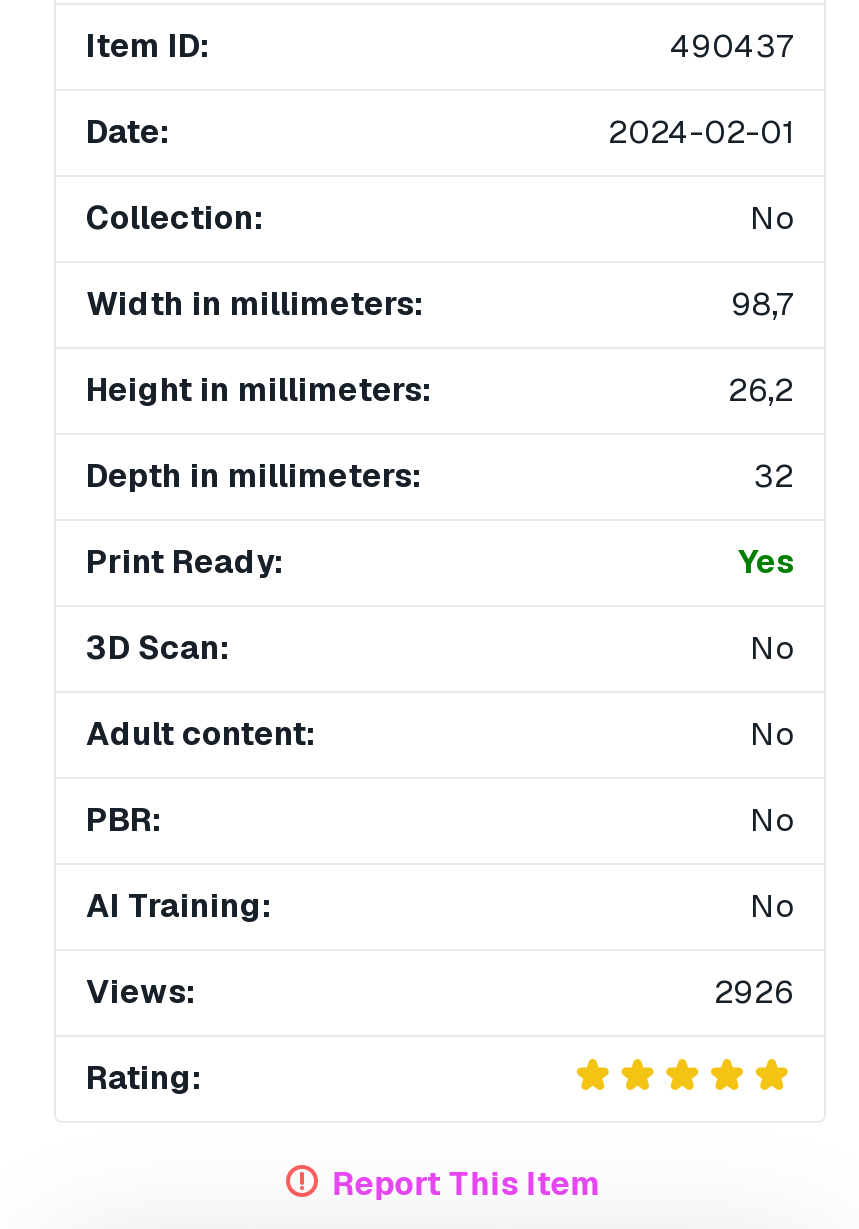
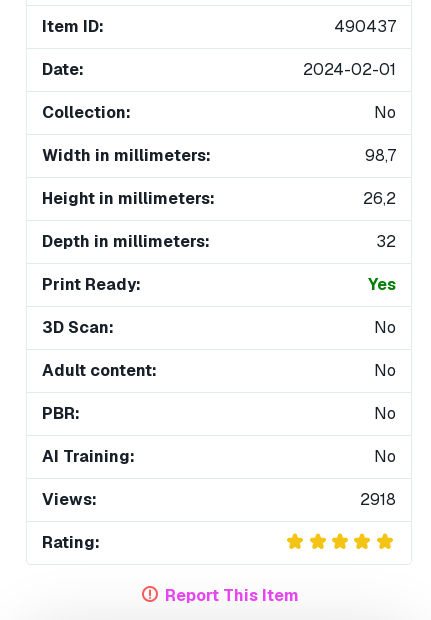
[714,971,794,1013] 2926 -> [360,489,396,510] 2918

